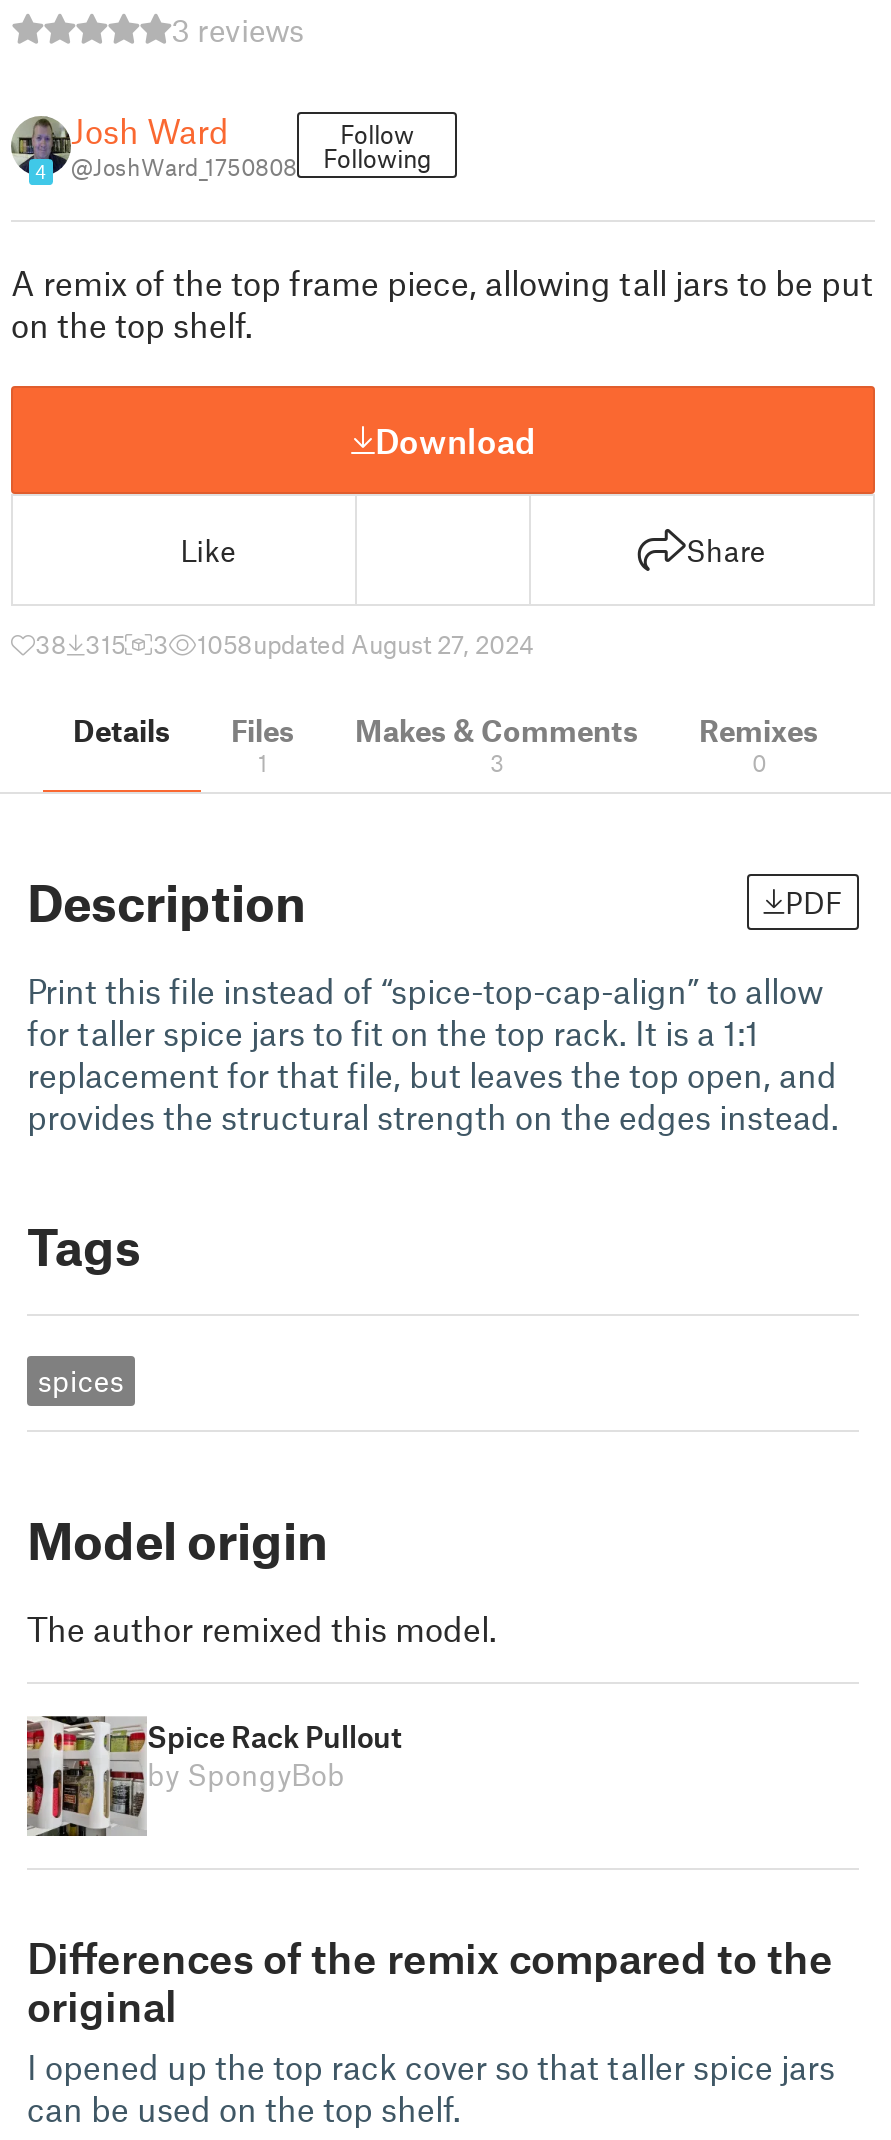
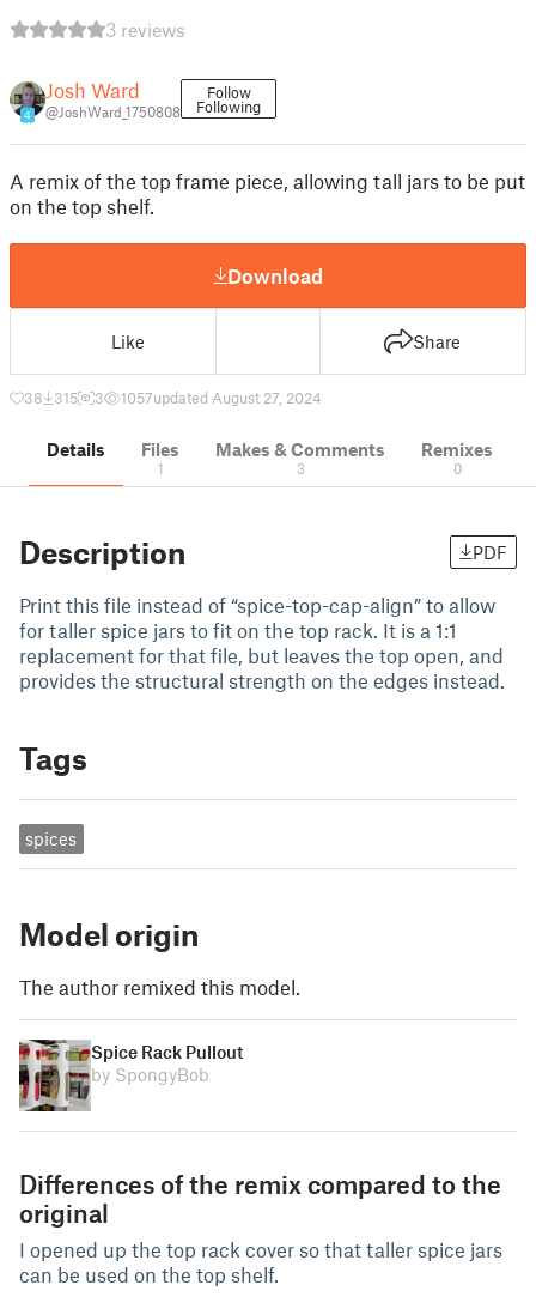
[197,628,535,660] 1058updated August 27, 2024 -> [121,388,322,407] 1057updated August 27, 2024

